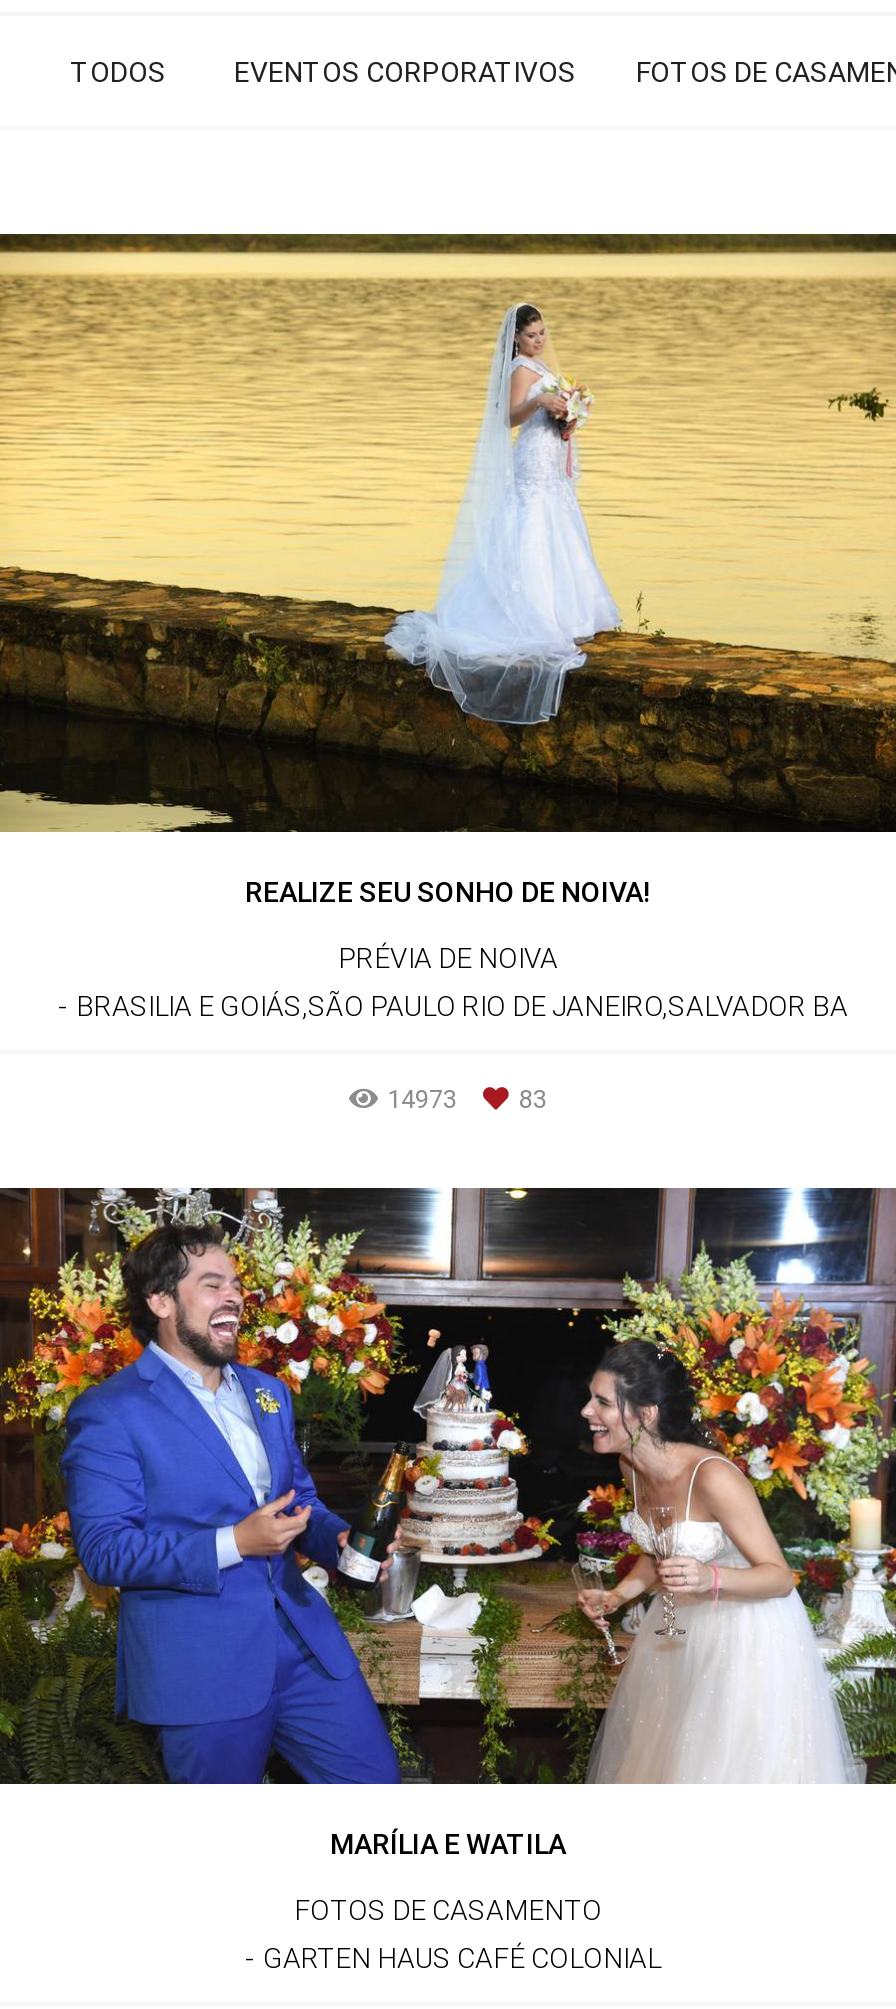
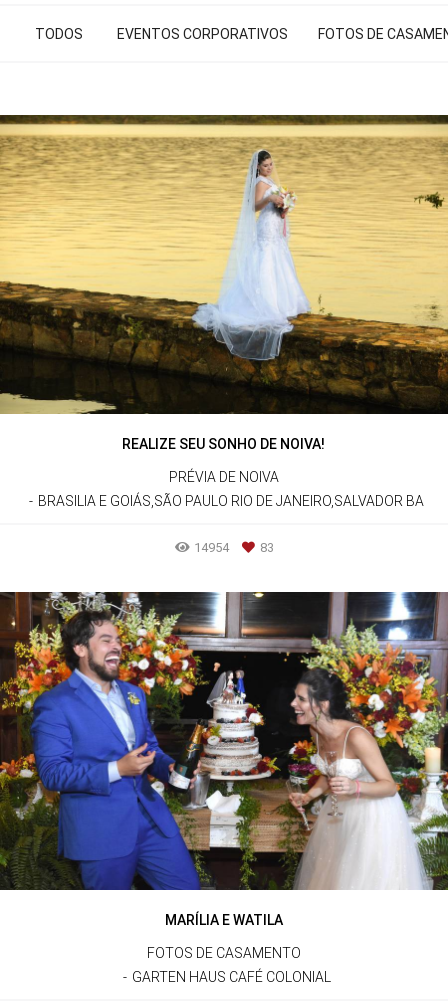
[387,1083,457,1113] 14973 -> [193,540,228,555] 14954

